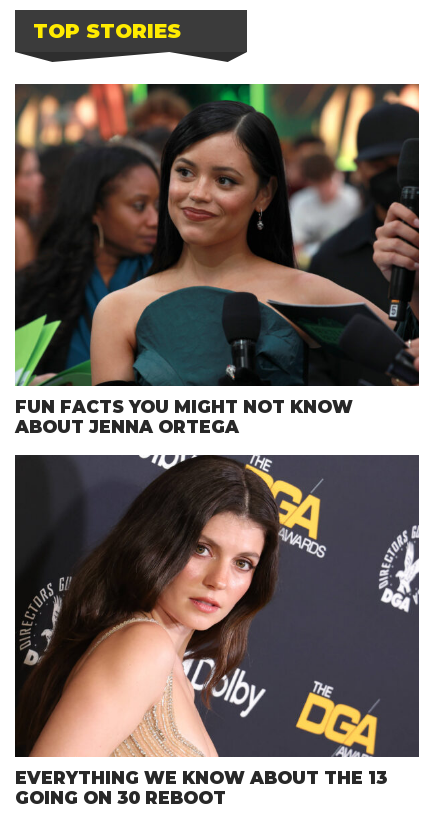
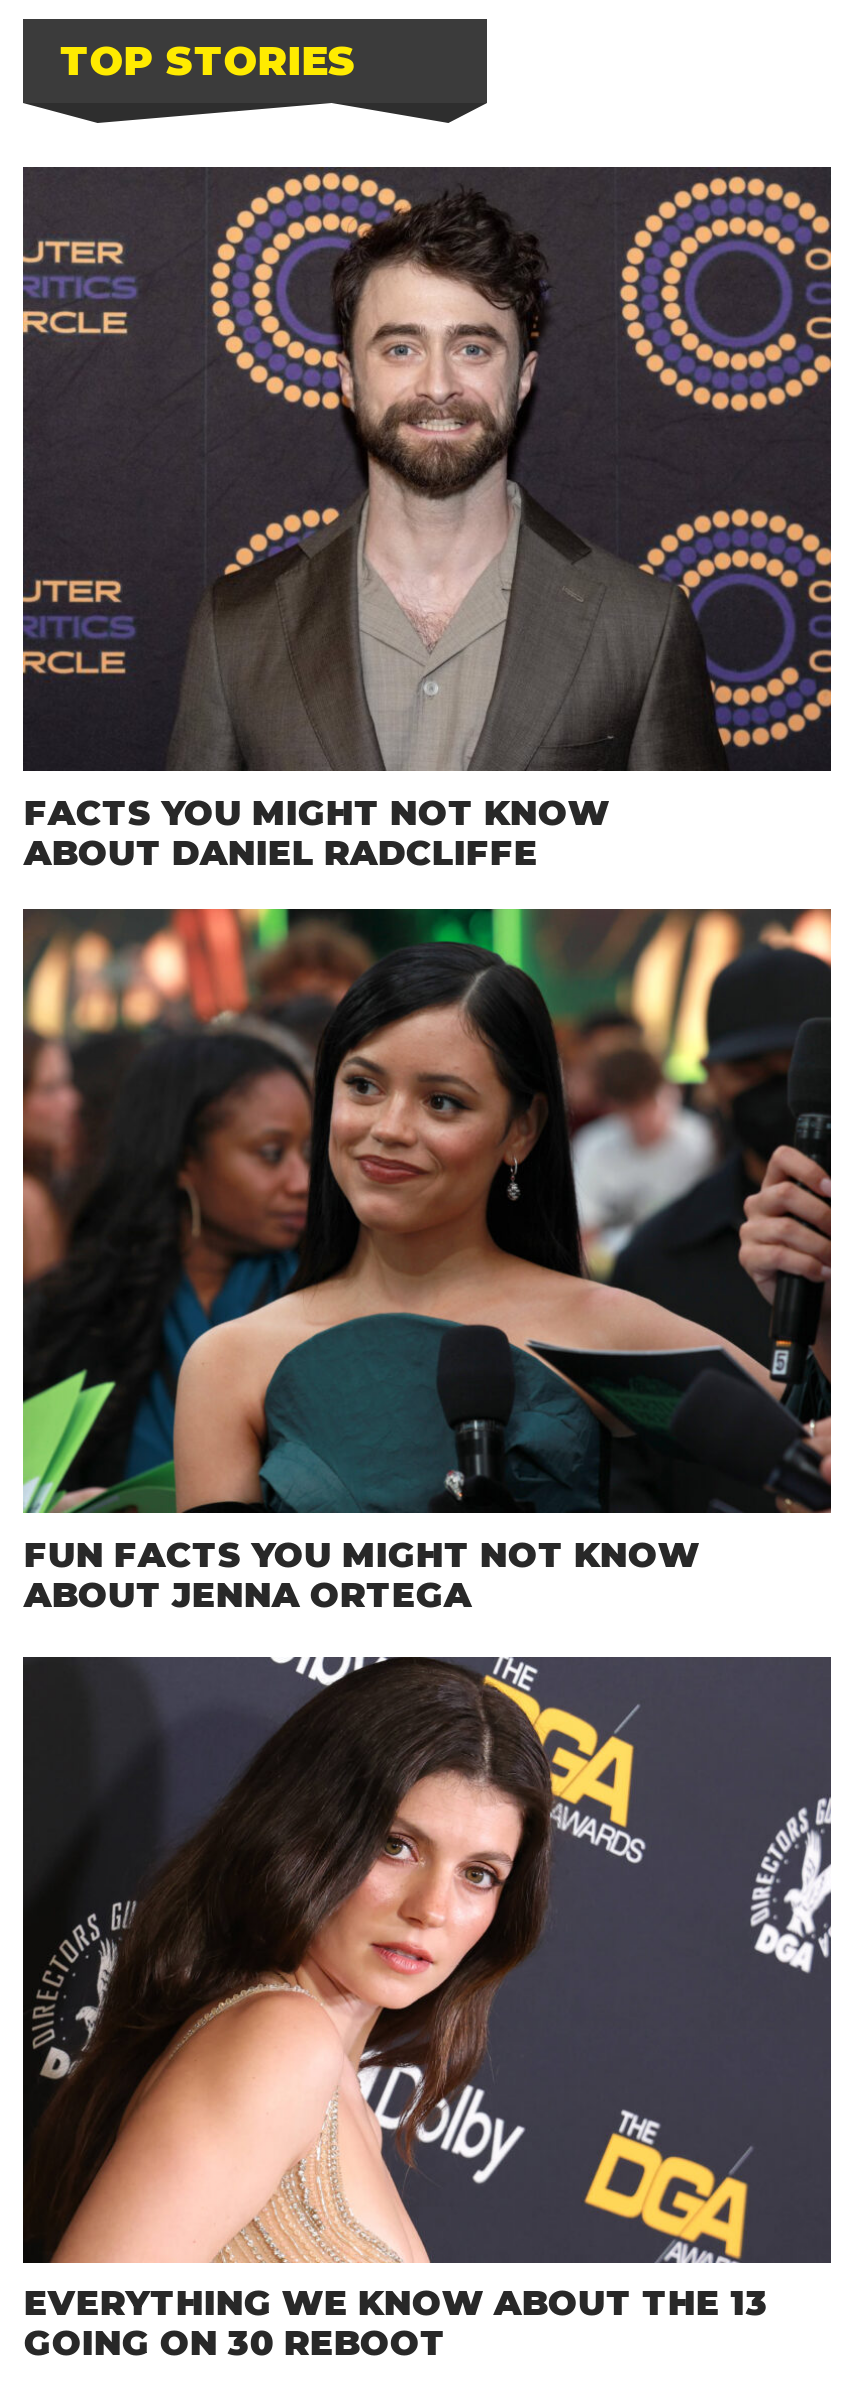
none -> [21,165,833,873] [image] | FACTS YOU MIGHT NOT KNOW | ABOUT DANIEL RADCLIFFE

